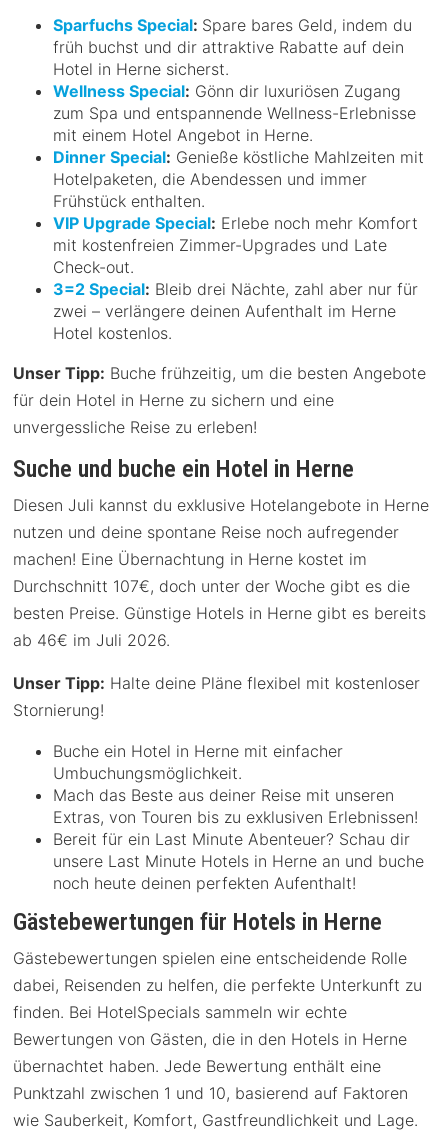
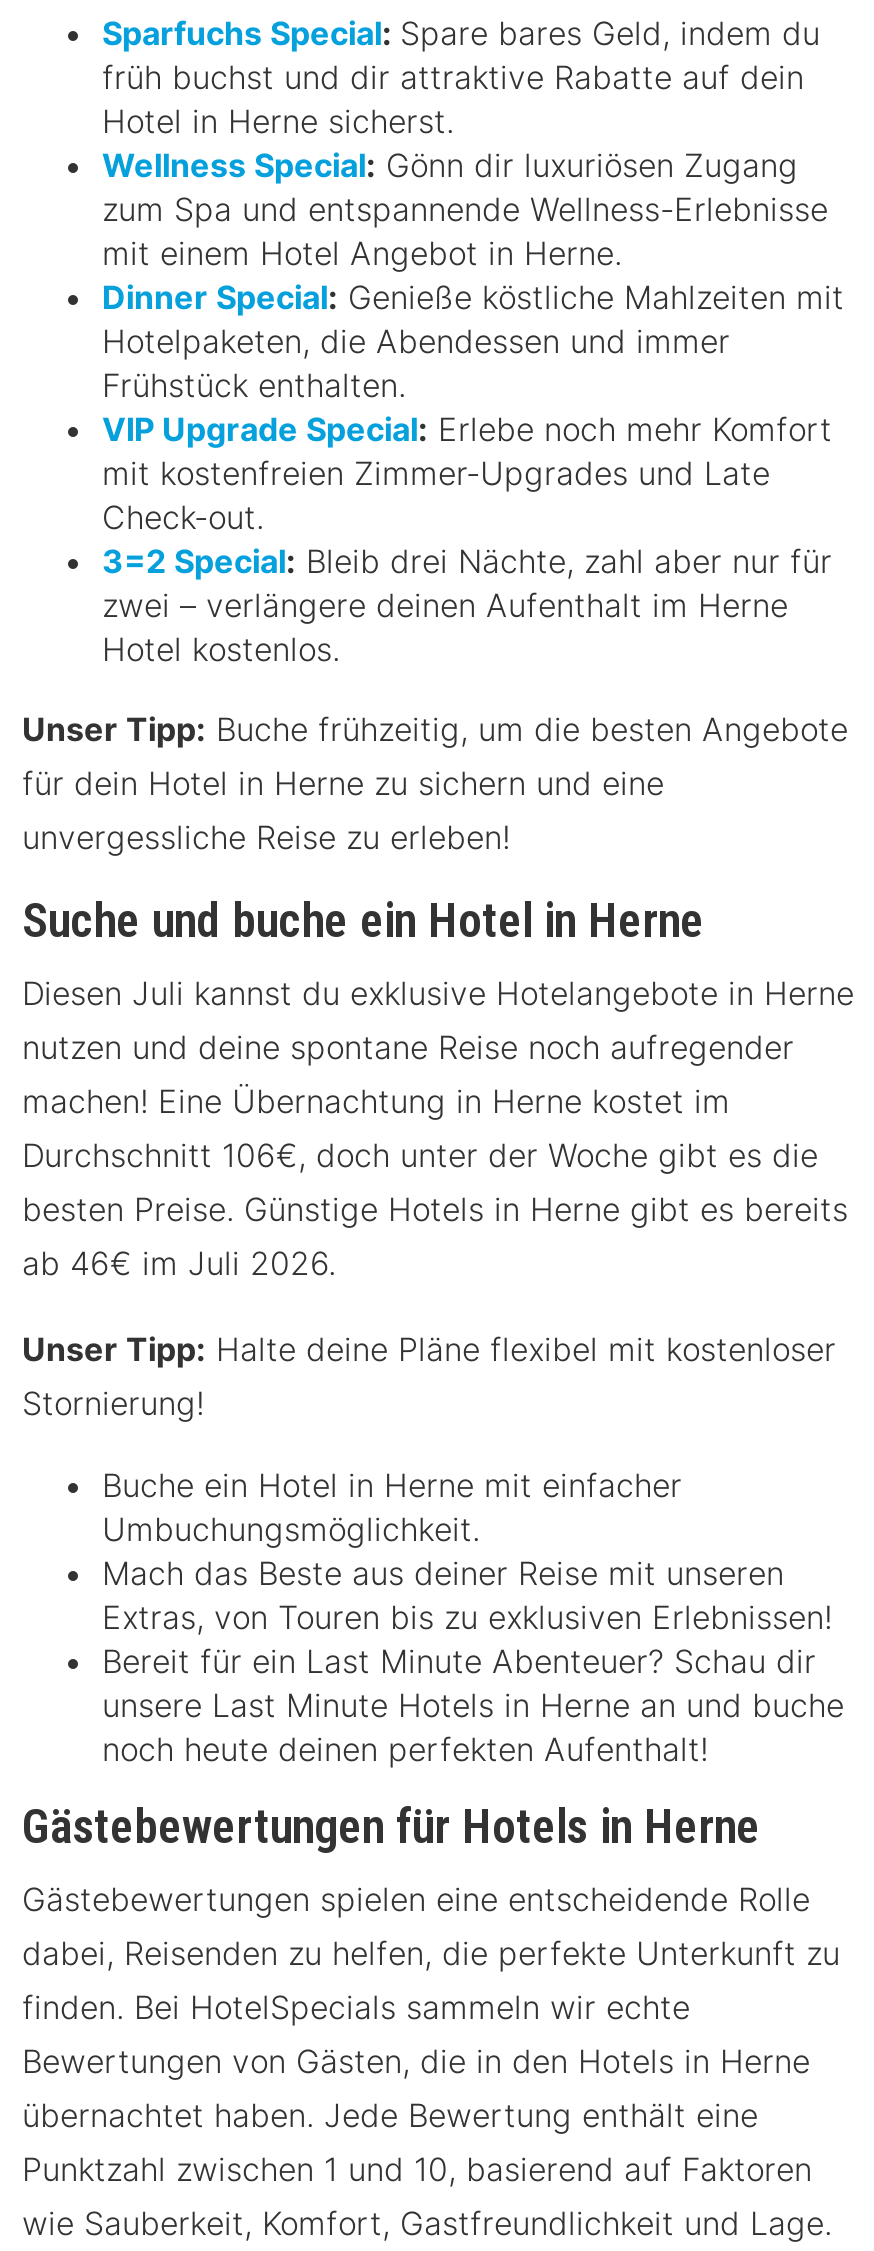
[13,576,410,596] Durchschnitt 107€, doch unter der Woche gibt es die -> [22,1135,818,1175] Durchschnitt 106€, doch unter der Woche gibt es die

